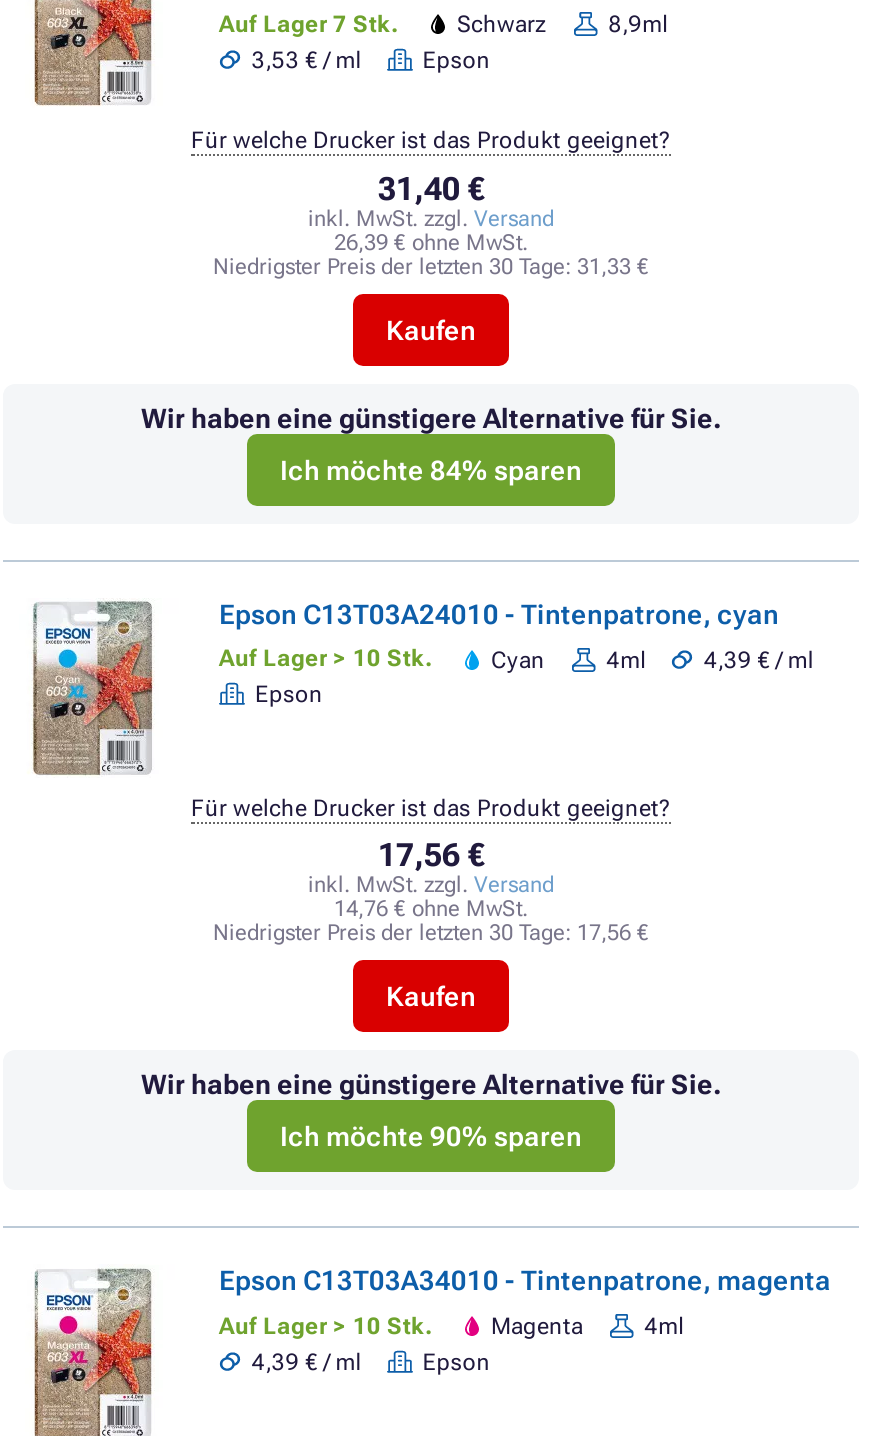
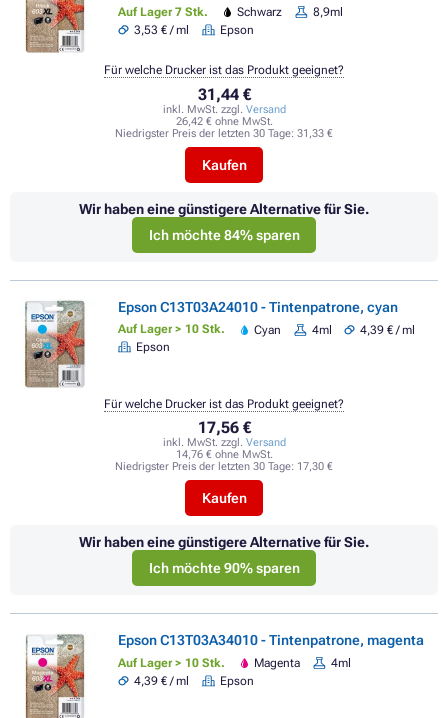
[378,169,484,207] 31,40 € -> [197,84,250,103] 31,44 €
[334,229,528,255] 26,39 € ohne MwSt. -> [175,114,272,127] 26,42 € ohne MwSt.
[213,920,649,946] Niedrigster Preis der letzten 30 Tage: 17,56 € -> [115,460,333,473] Niedrigster Preis der letzten 30 Tage: 17,30 €

